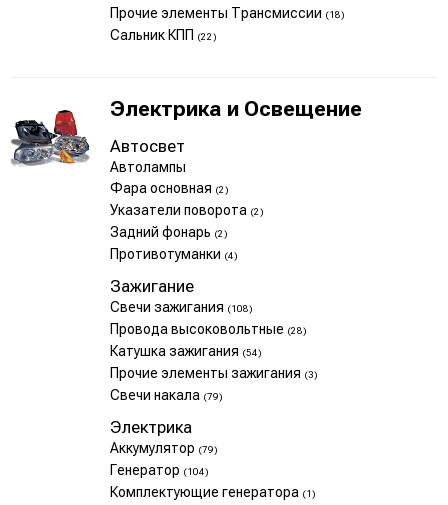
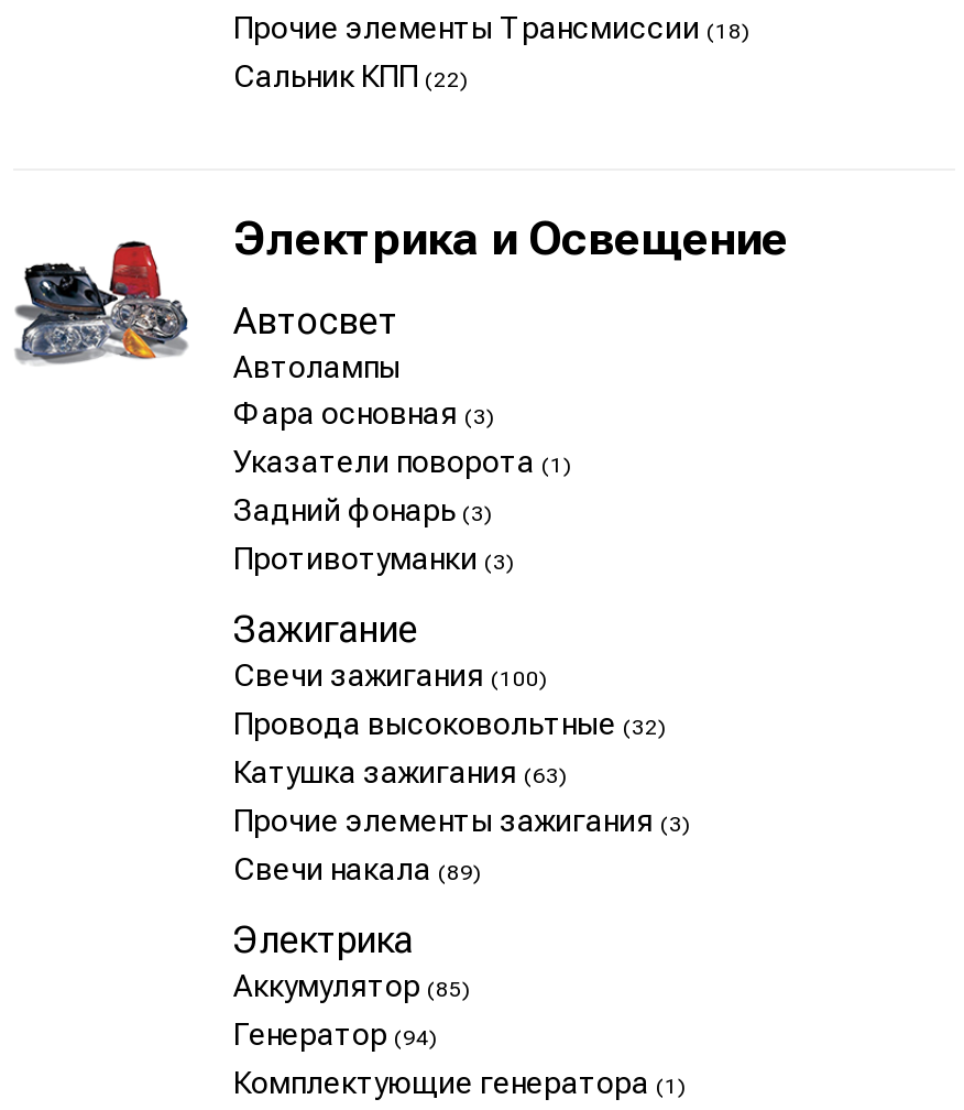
[110,180,229,196] Фара основная (2) -> [233,395,495,431] Фара основная (3)
[110,202,264,218] Указатели поворота (2) -> [233,444,572,479] Указатели поворота (1)
[110,224,228,240] Задний фонарь (2) -> [233,492,493,527] Задний фонарь (3)
[110,246,238,262] Противотуманки (4) -> [233,541,515,576] Противотуманки (3)
[110,299,253,315] Свечи зажигания (108) -> [233,657,548,693] Свечи зажигания (100)
[110,321,307,337] Провода высоковольтные (28) -> [233,706,667,741] Провода высоковольтные (32)
[110,343,262,359] Катушка зажигания (54) -> [233,754,568,790] Катушка зажигания (63)
[110,387,223,403] Свечи накала (79) -> [233,851,482,886] Свечи накала (89)
[110,440,218,456] Аккумулятор (79) -> [233,968,471,1003] Аккумулятор (85)
[110,462,209,478] Генератор (104) -> [233,1016,438,1052] Генератор (94)

